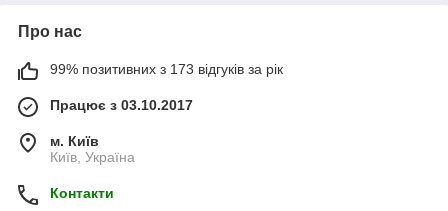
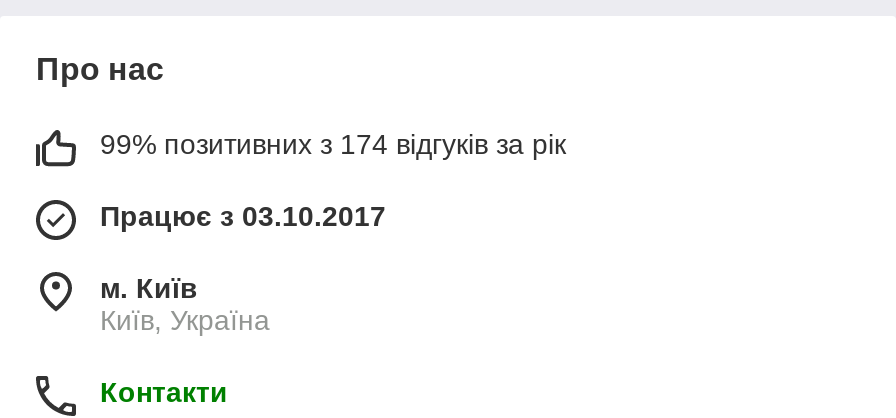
[50,61,283,77] 99% позитивних з 173 відгуків за рік -> [100,128,566,160] 99% позитивних з 174 відгуків за рік

